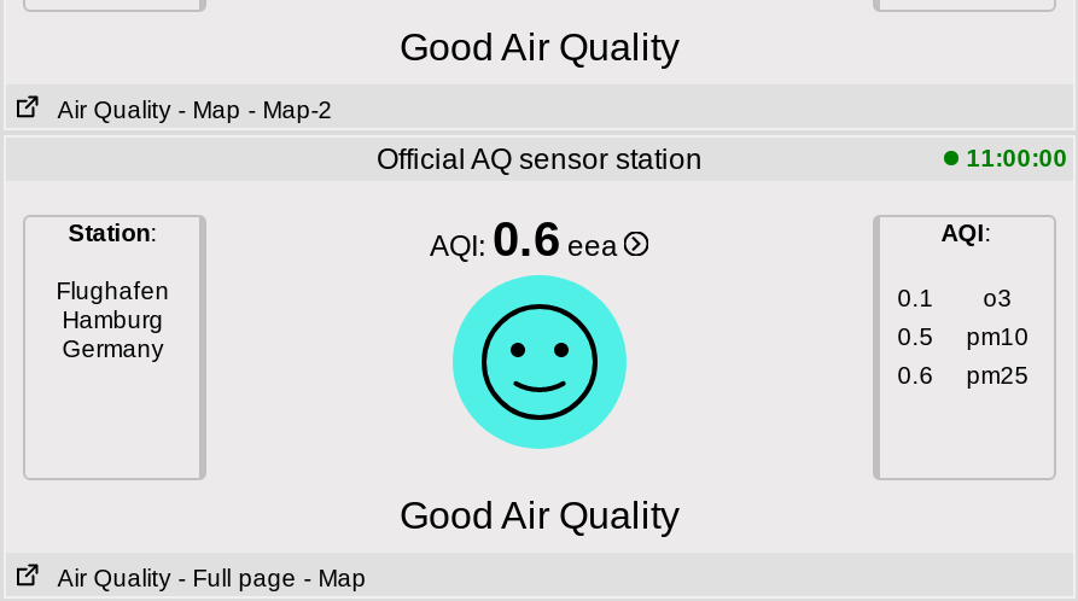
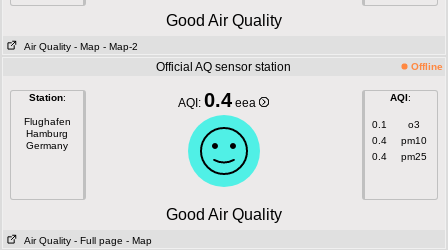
[959,145,1068,171] 11:00:00 -> [408,61,443,72] Offline
[430,212,625,266] AQI: 0.6 eea -> [178,89,259,111] AQI: 0.4 eea
[897,323,1029,350] 0.5 pm10 -> [372,135,427,146] 0.4 pm10
[897,362,1029,389] 0.6 pm25 -> [372,151,427,162] 0.4 pm25

